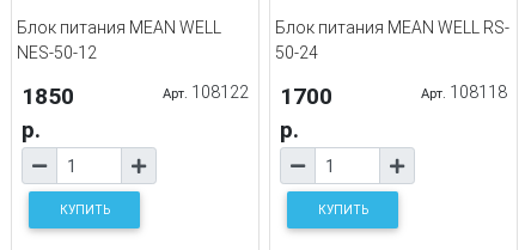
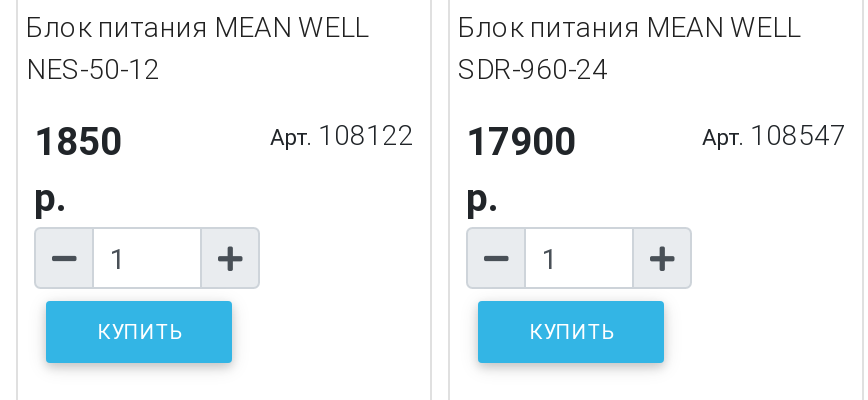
[275,18,509,62] Блок питания MEAN WELL RS- | 50-24 -> [458,11,800,85] Блок питания MEAN WELL | SDR-960-24
[163,83,332,110] Арт. 108122 1700 -> [270,119,576,165] Арт. 108122 17900
[421,83,507,102] Арт. 108118 -> [702,119,846,151] Арт. 108547

